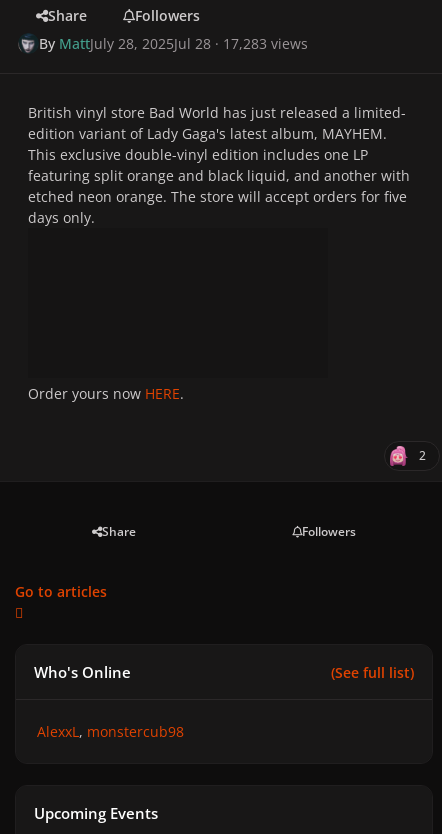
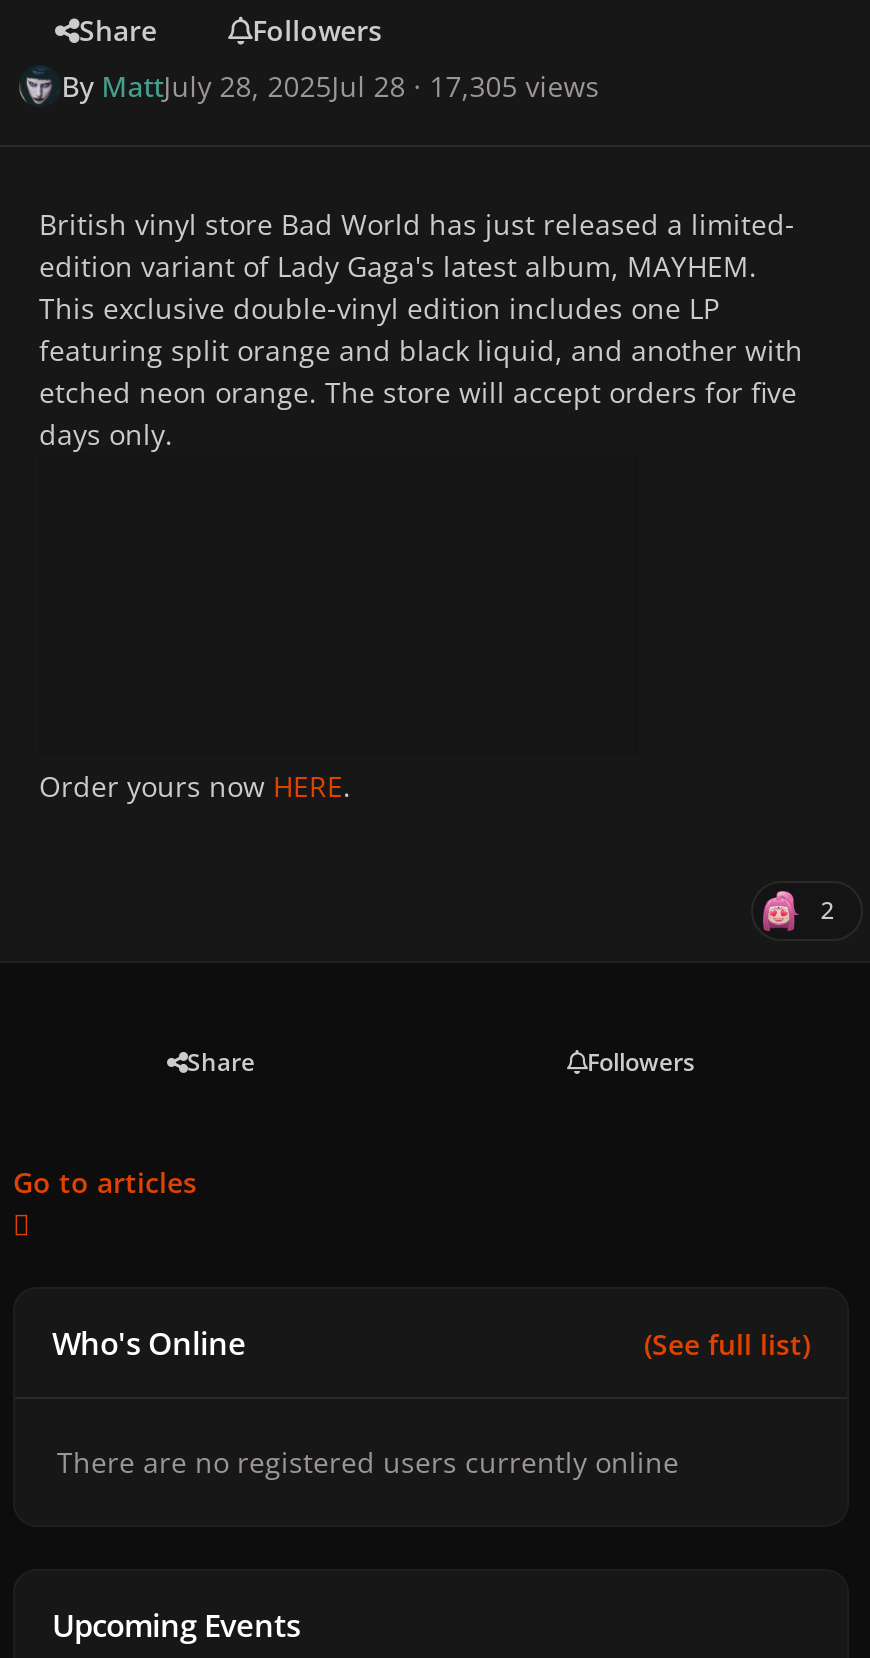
[39,34,308,53] By MattJuly 28, 2025Jul 28 · 17,283 views -> [61,67,599,105] By MattJuly 28, 2025Jul 28 · 17,305 views
[37,722,184,741] AlexxL monstercub98 -> [57,1443,679,1481] There are no registered users currently online

